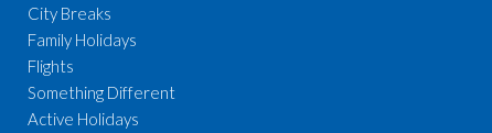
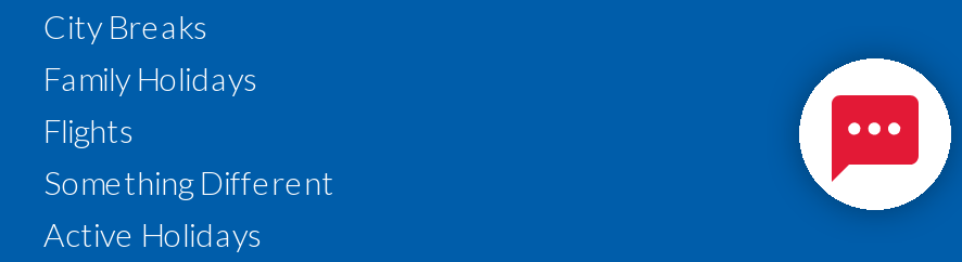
none -> [797,56,953,212] [image]

